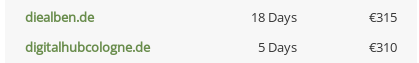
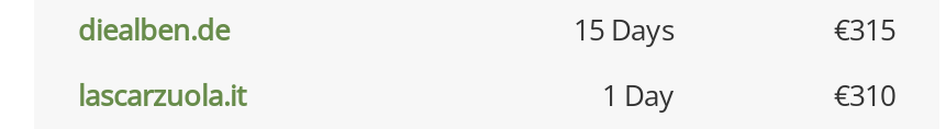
[250,8,296,26] 18 Days -> [574,10,675,49] 15 Days
[25,38,296,56] digitalhubcologne.de | 5 Days -> [78,75,675,115] lascarzuola.it | 1 Day

